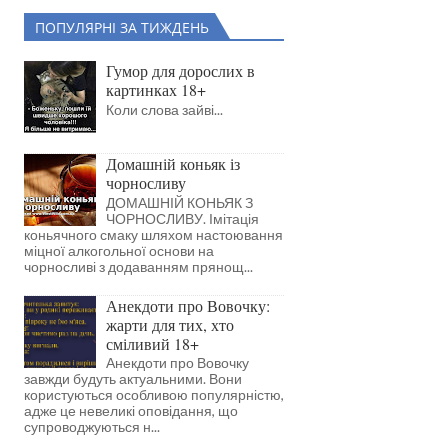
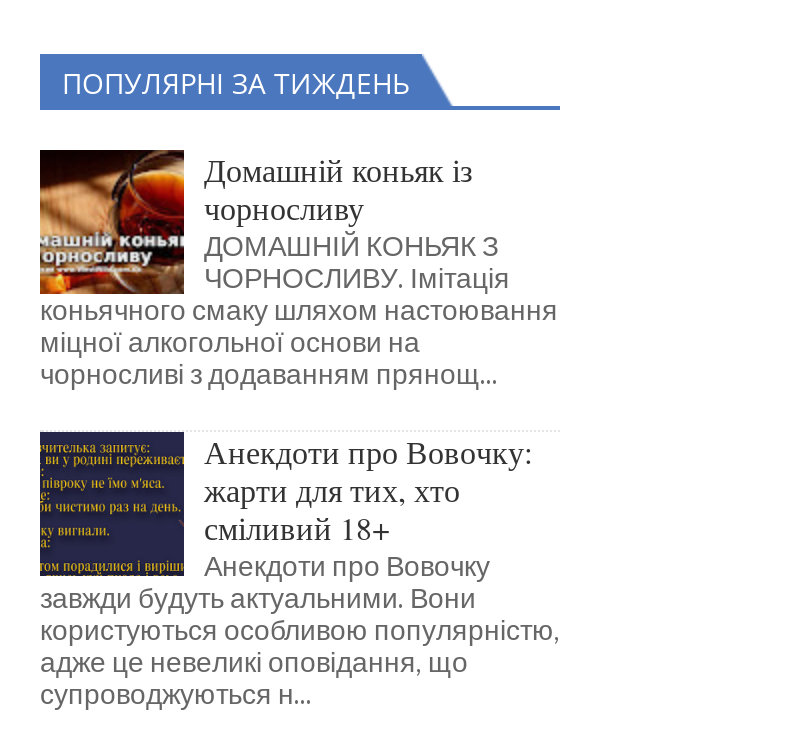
[23,60,255,134] [image] | Гумор для дорослих в | картинках 18+ | Коли слова зайві... -> none

